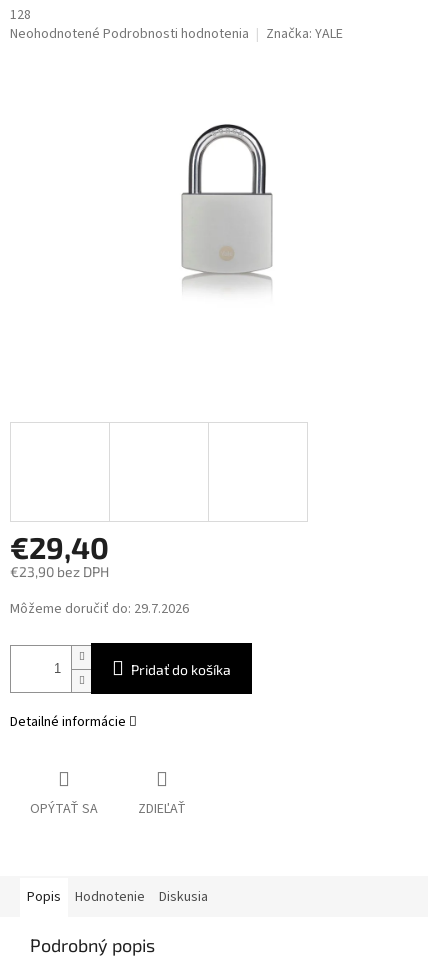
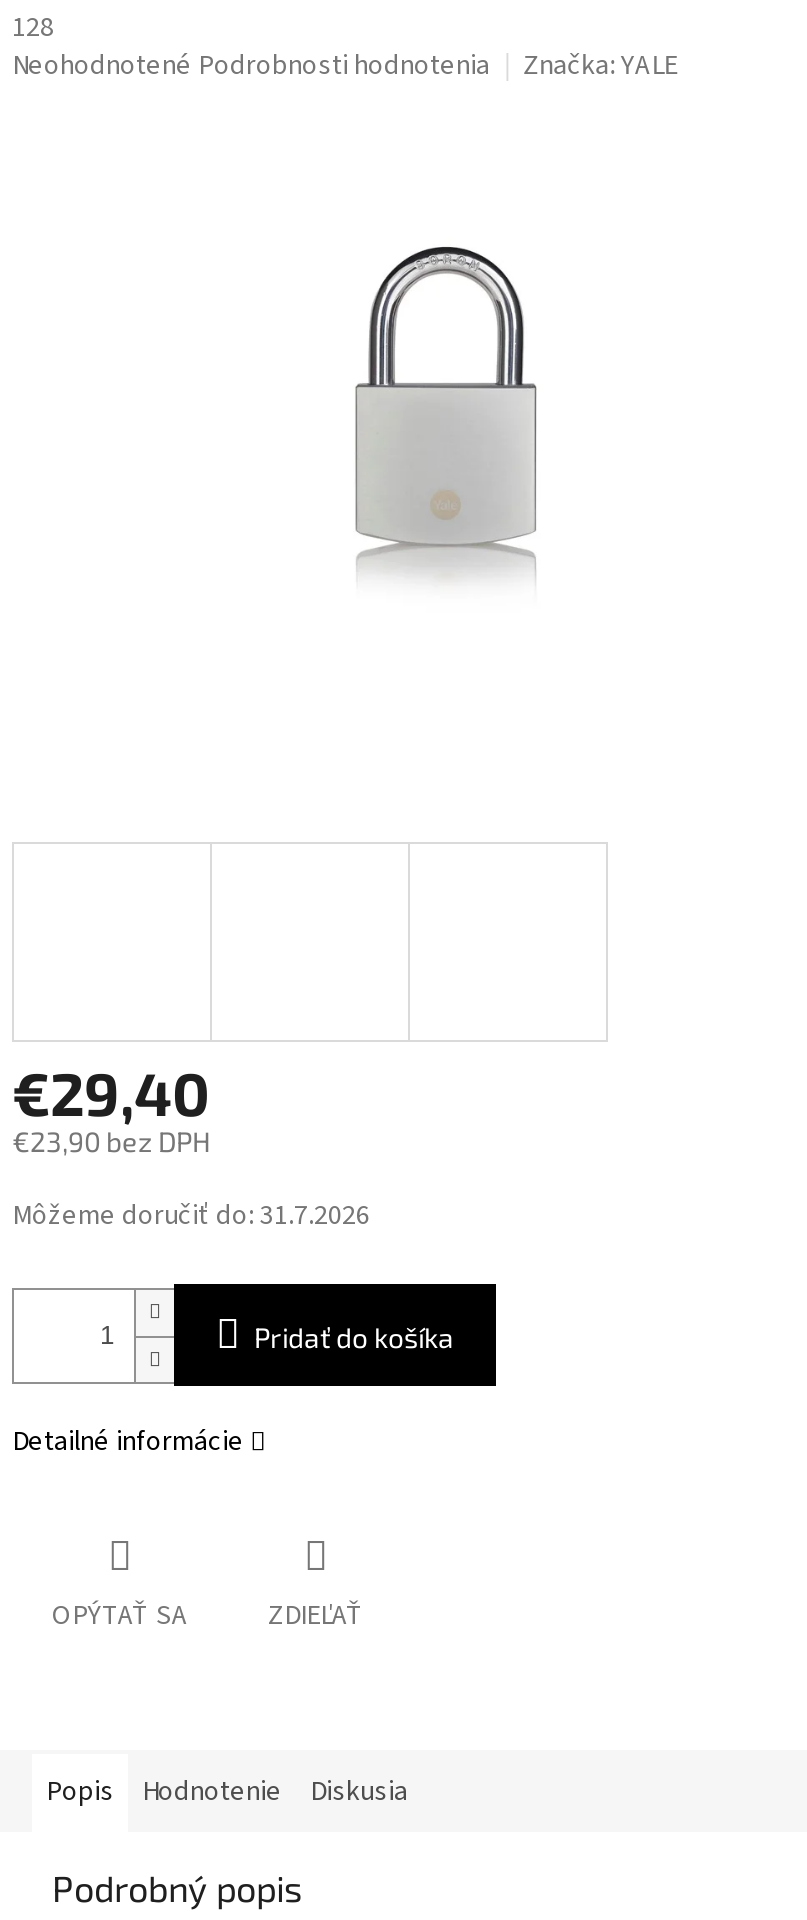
[10,599,189,619] Môžeme doručiť do: 29.7.2026 -> [12,1197,370,1237] Môžeme doručiť do: 31.7.2026

